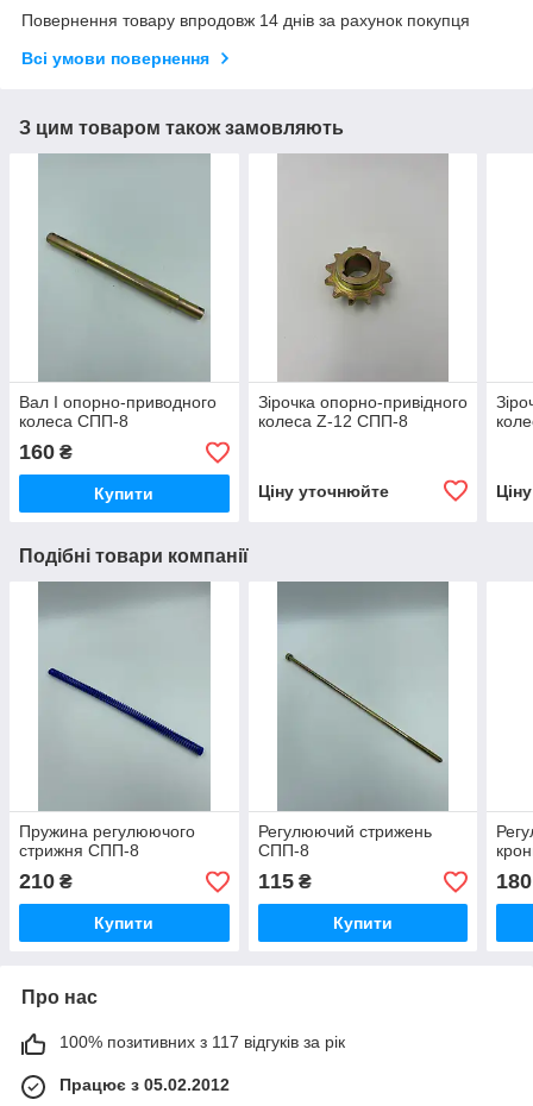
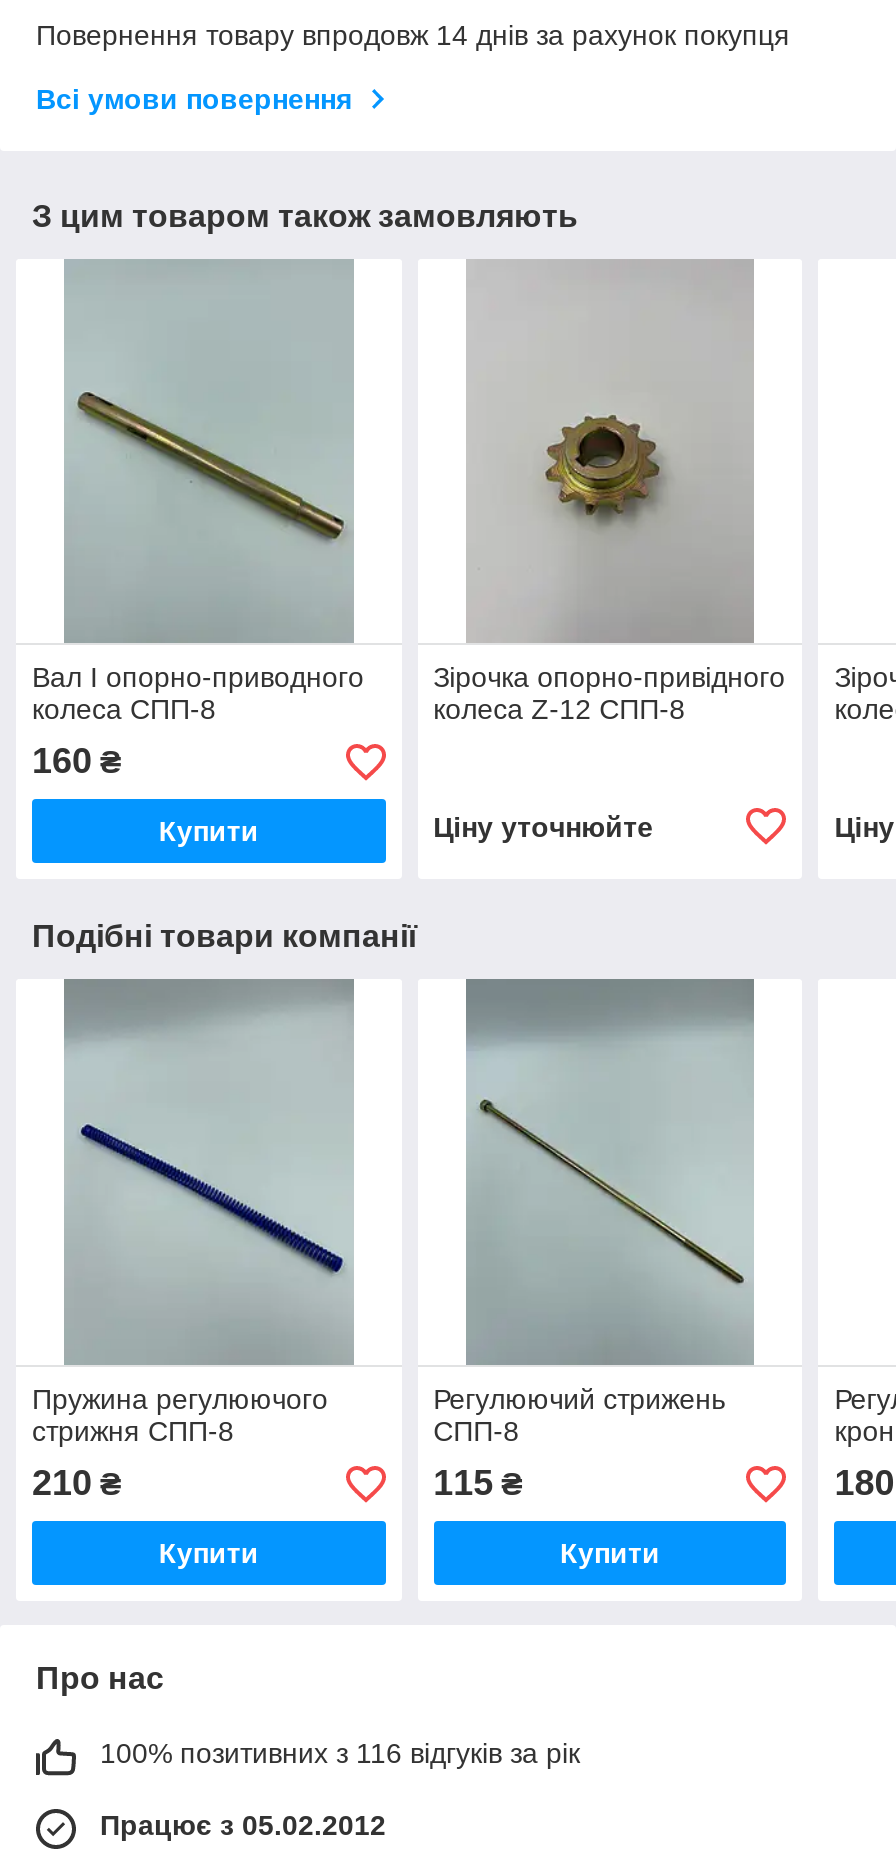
[59,1032,345,1051] 100% позитивних з 117 відгуків за рік -> [100,1737,580,1769] 100% позитивних з 116 відгуків за рік

